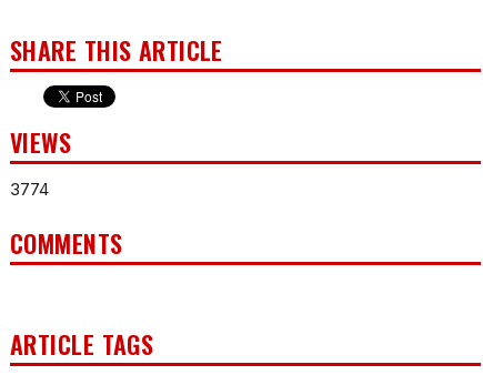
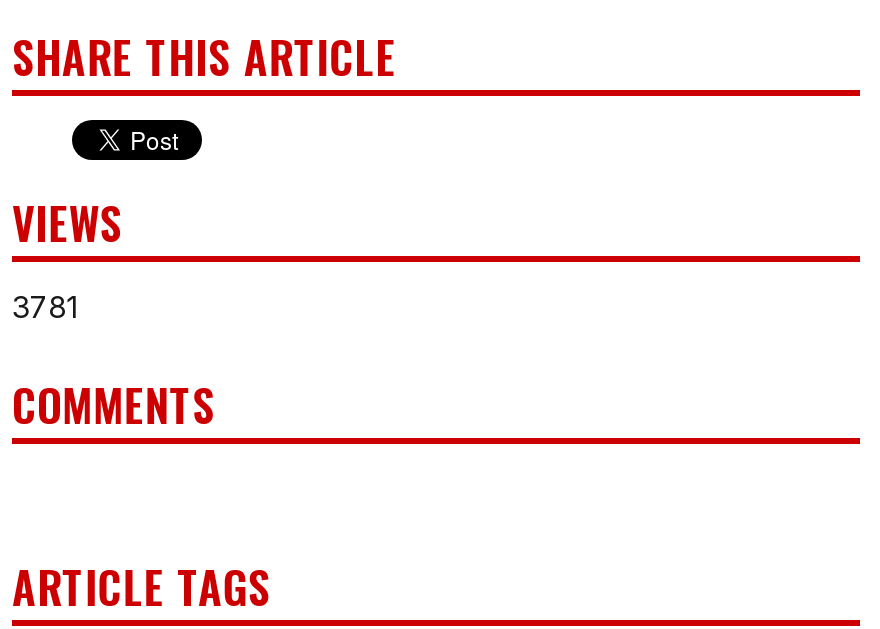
[10,179,49,200] 3774 -> [12,288,76,326] 3781

